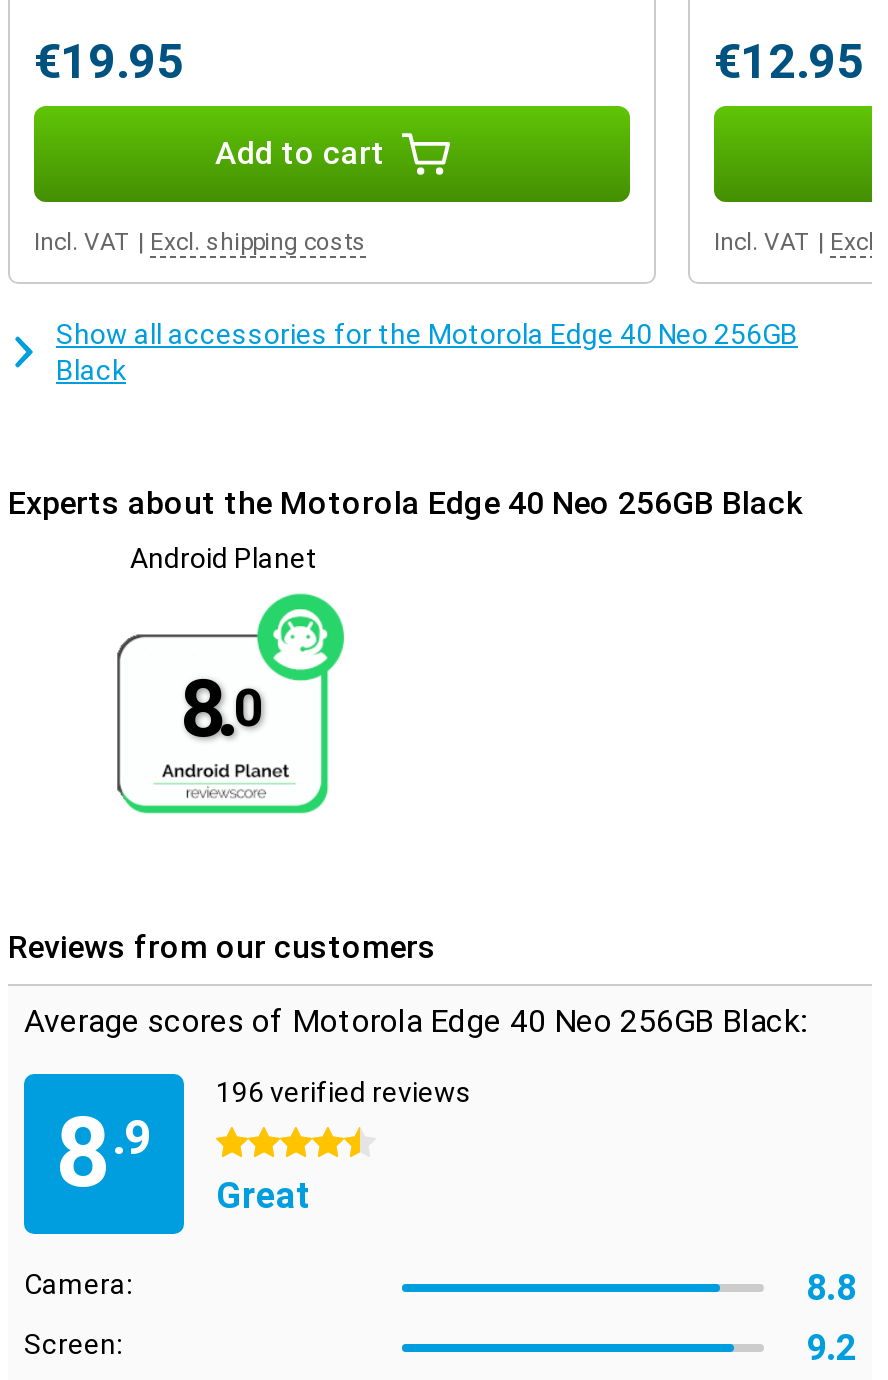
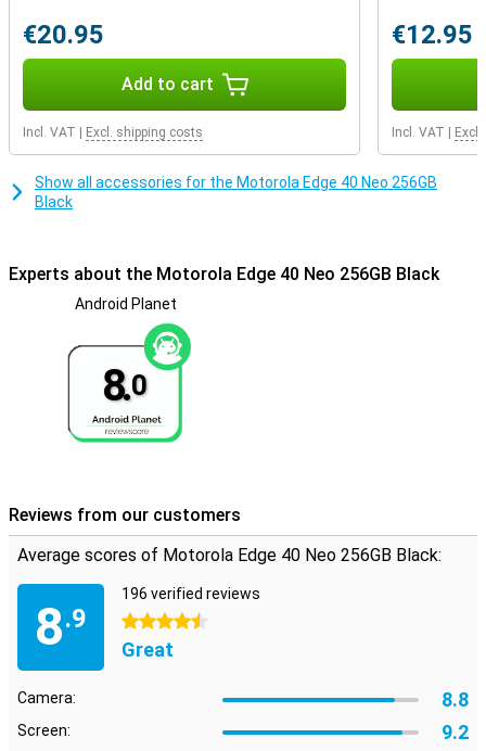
[34,34,184,90] €19.95 -> [23,20,104,50] €20.95

